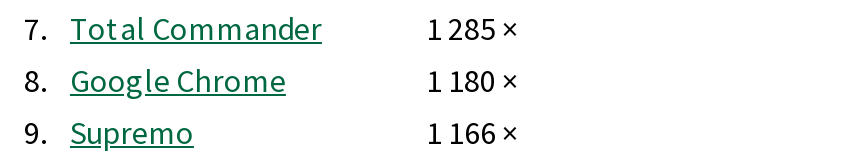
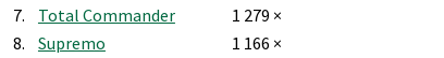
[24,8,518,152] 1 285 × | 8. Google Chrome | 1 180 × | 9. Supremo -> [13,4,282,54] 1 279 × | 8. Supremo

